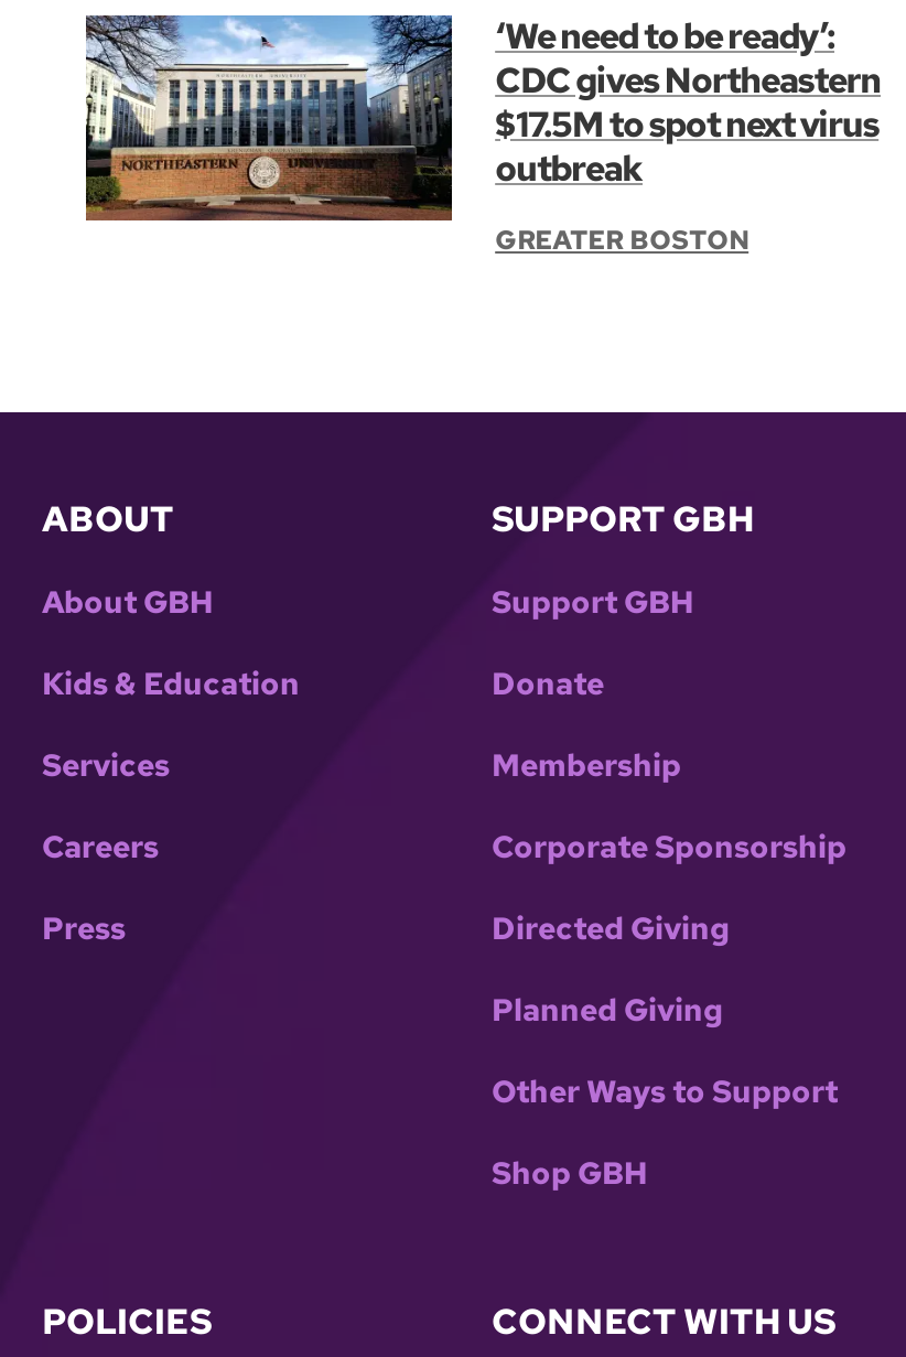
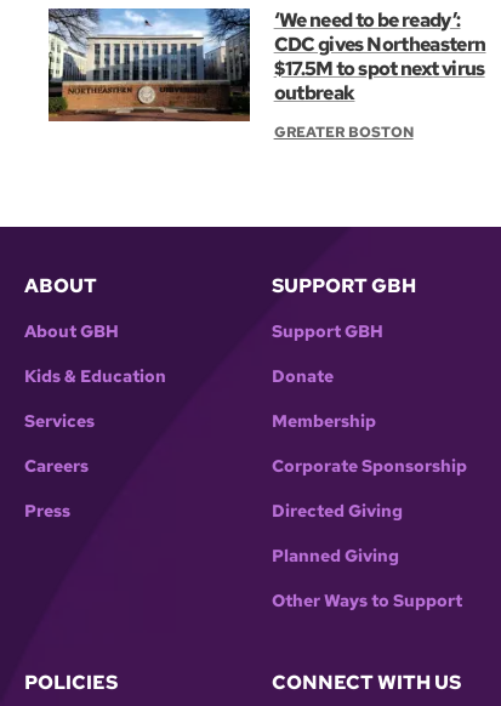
[492,1152,648,1192] Shop GBH -> none

